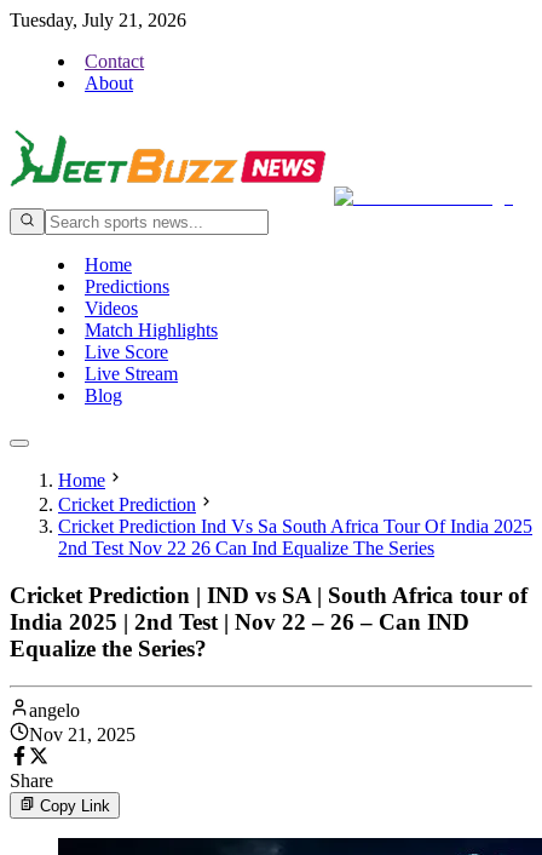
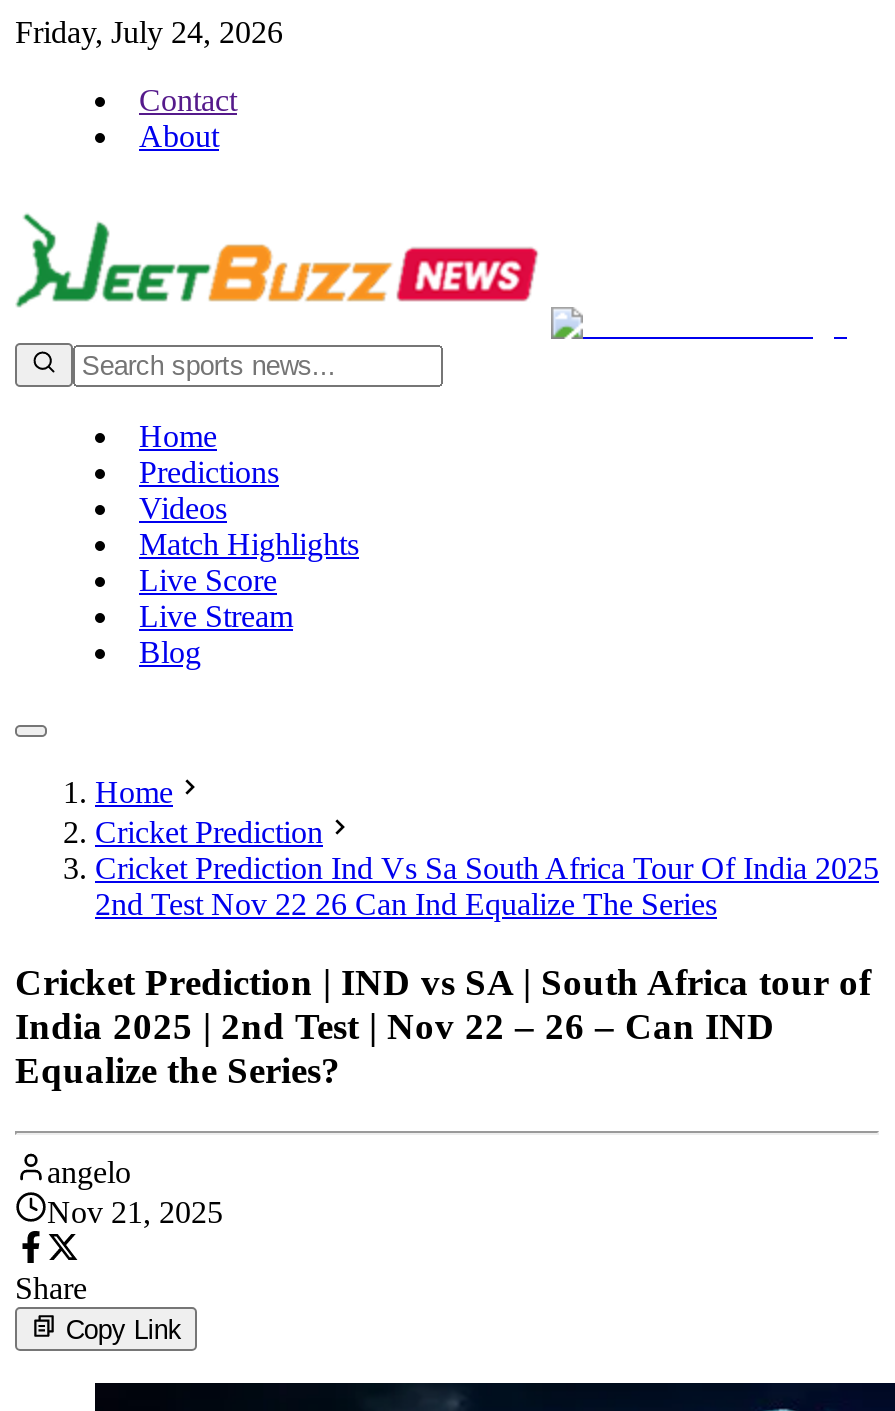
[10,10,186,30] Tuesday, July 21, 2026 -> [15,15,283,49] Friday, July 24, 2026

